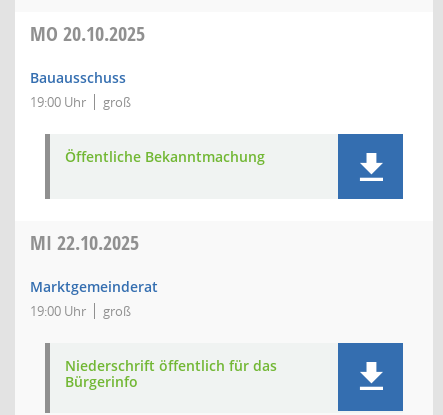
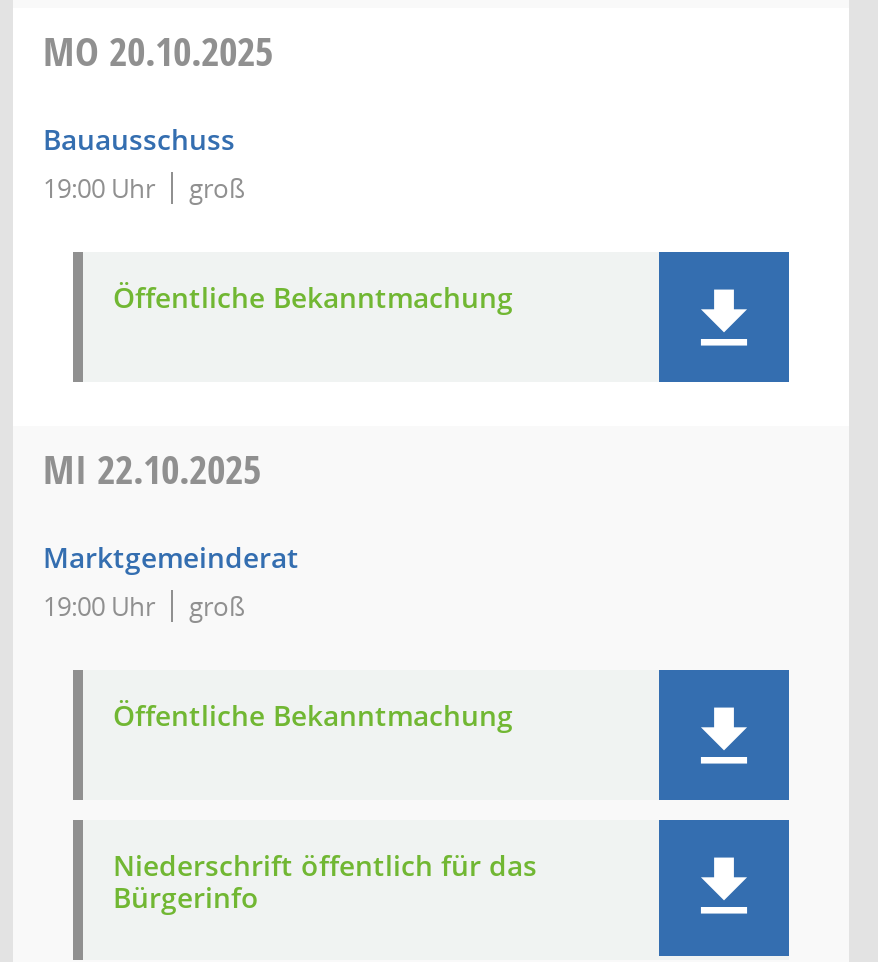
none -> [113,696,513,734] Öffentliche Bekanntmachung

